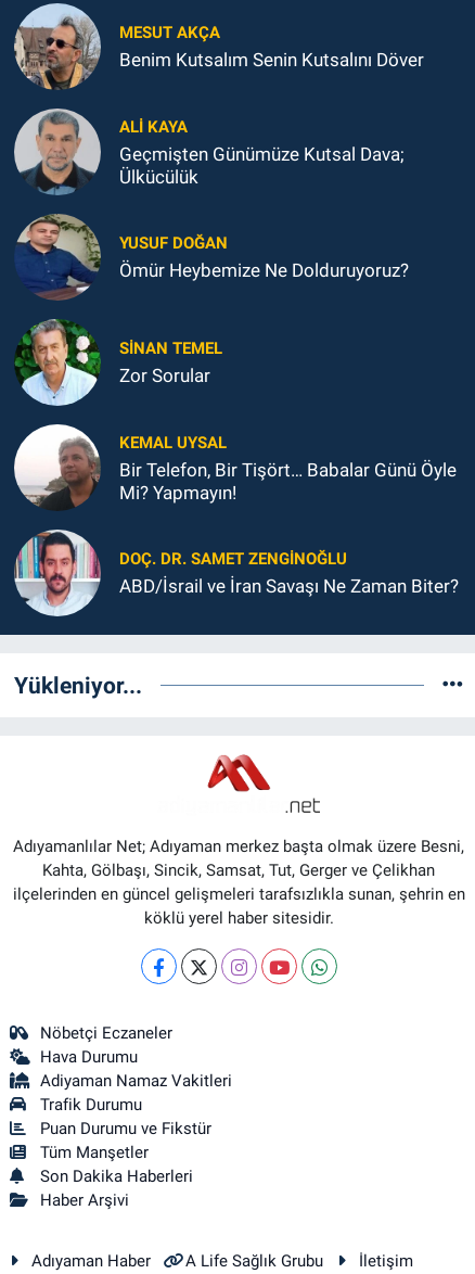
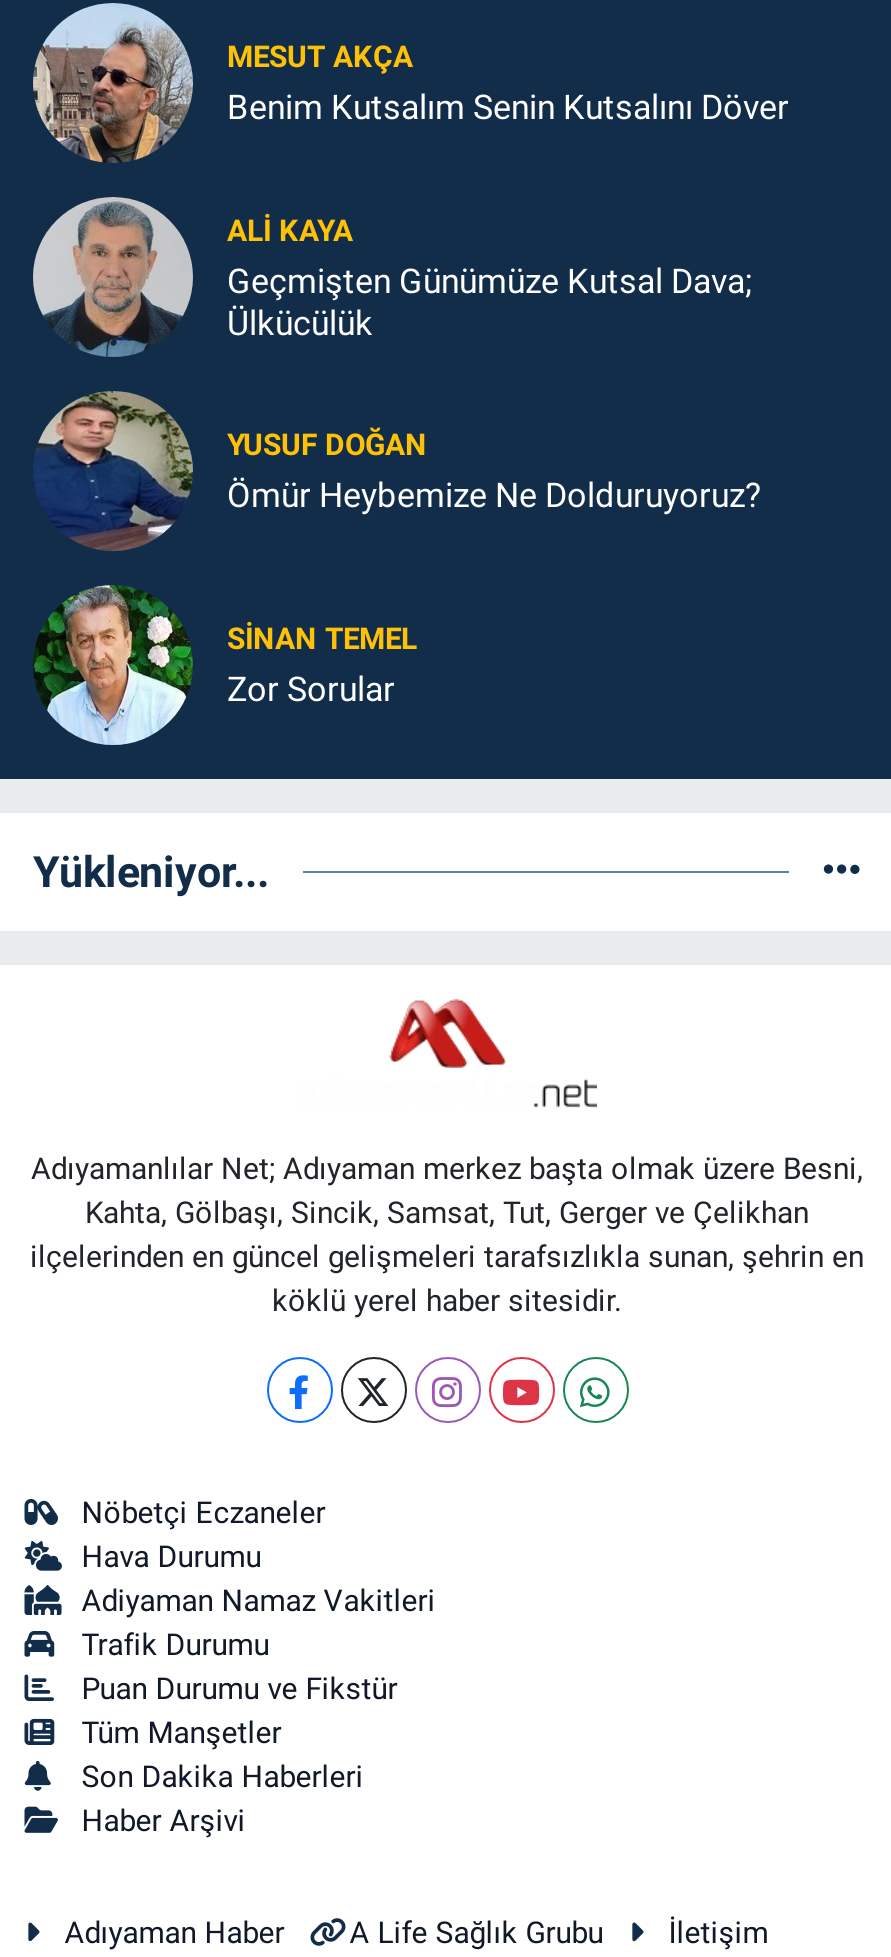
[13,424,459,597] [image] | KEMAL UYSAL | Bir Telefon, Bir Tişört… Babalar Günü Öyle | Mi? Yapmayın! | DOÇ. DR. SAMET ZENGİNOĞLU | ABD/İsrail ve İran Savaşı Ne Zaman Biter? -> none
[13,528,102,607] [image] -> none

